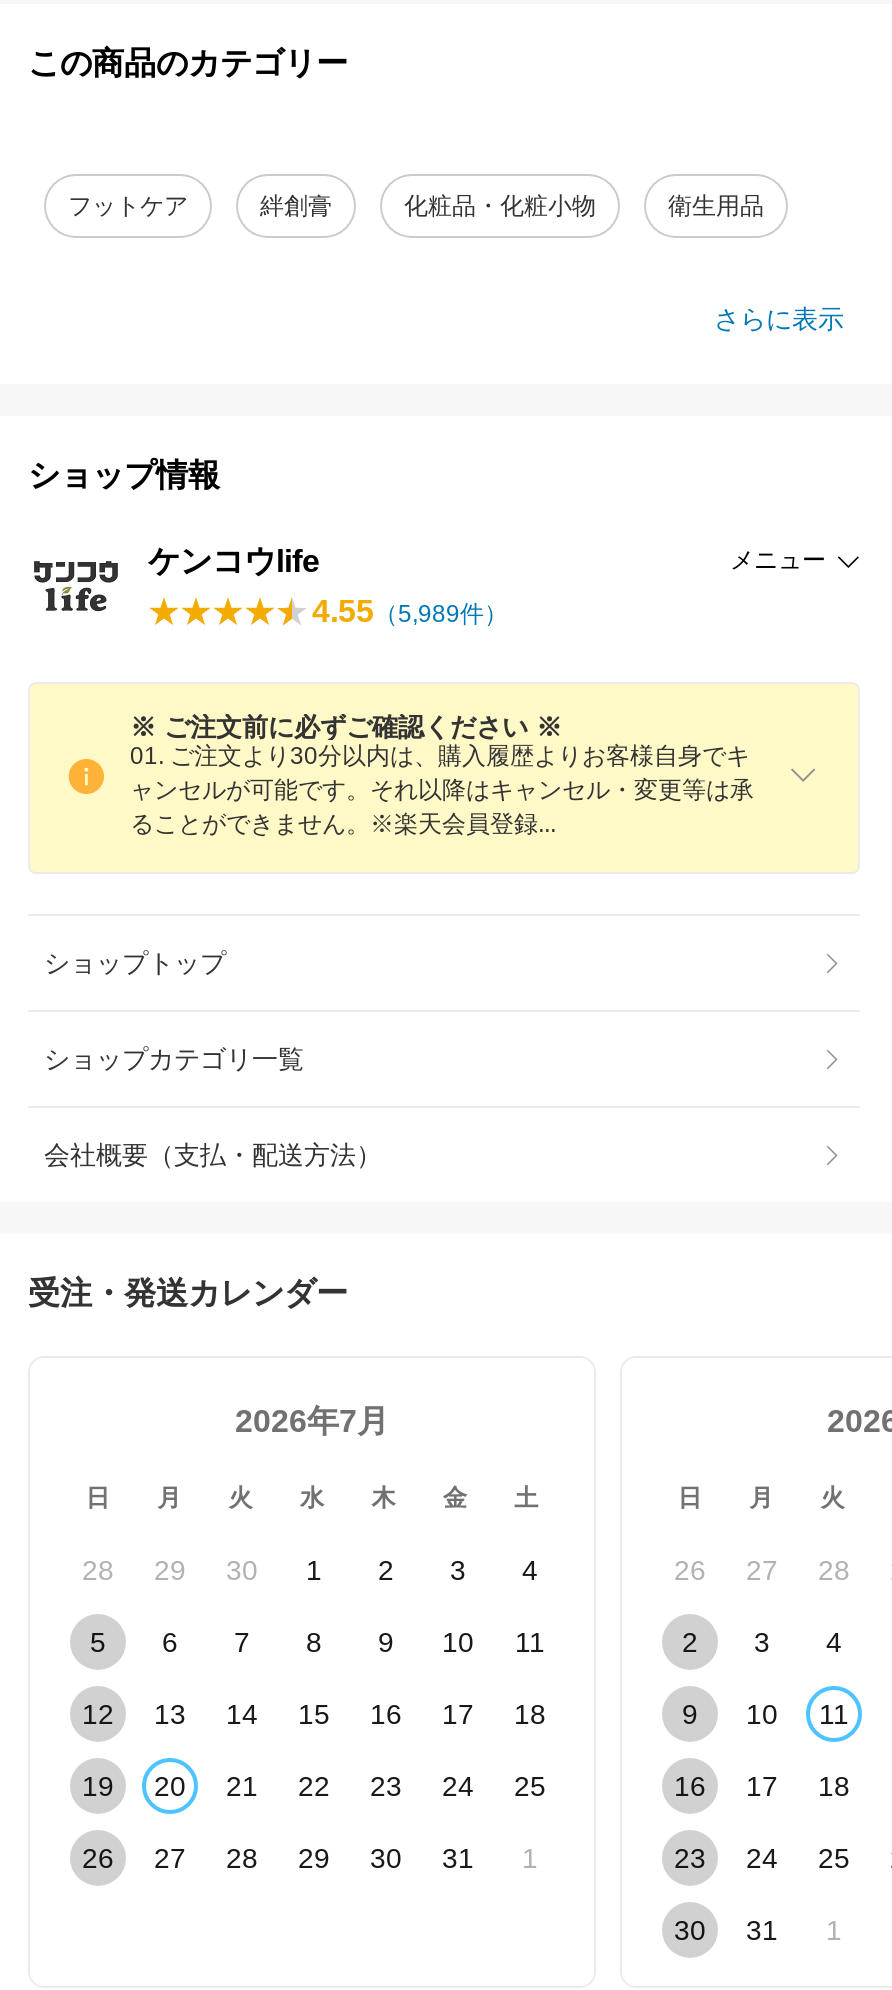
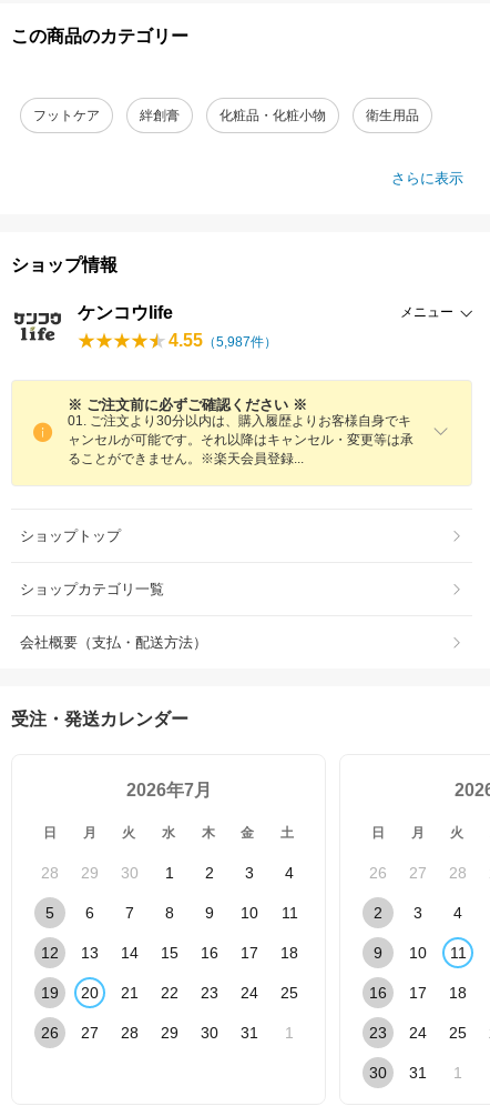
[312,594,508,628] 4.55（5,989件） -> [169,331,277,350] 4.55（5,987件）

